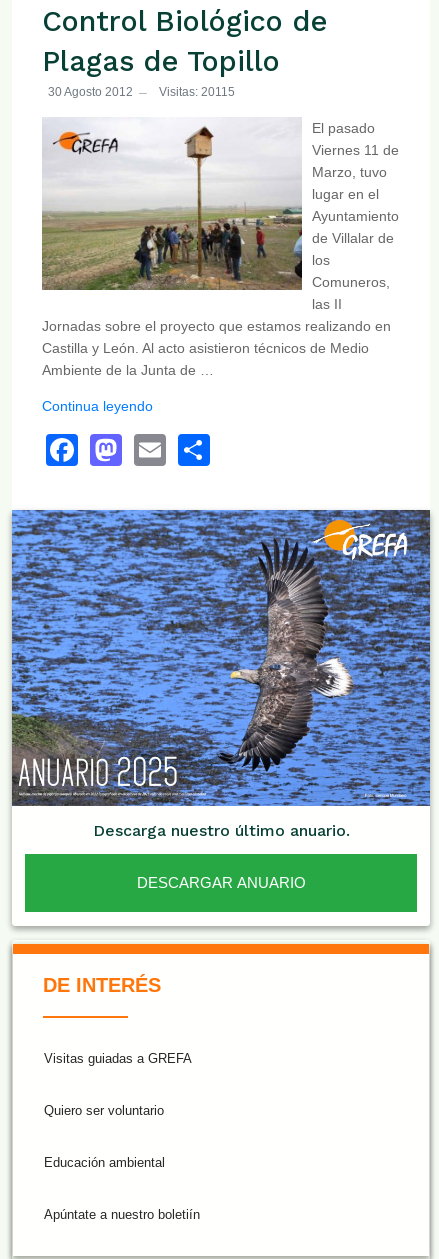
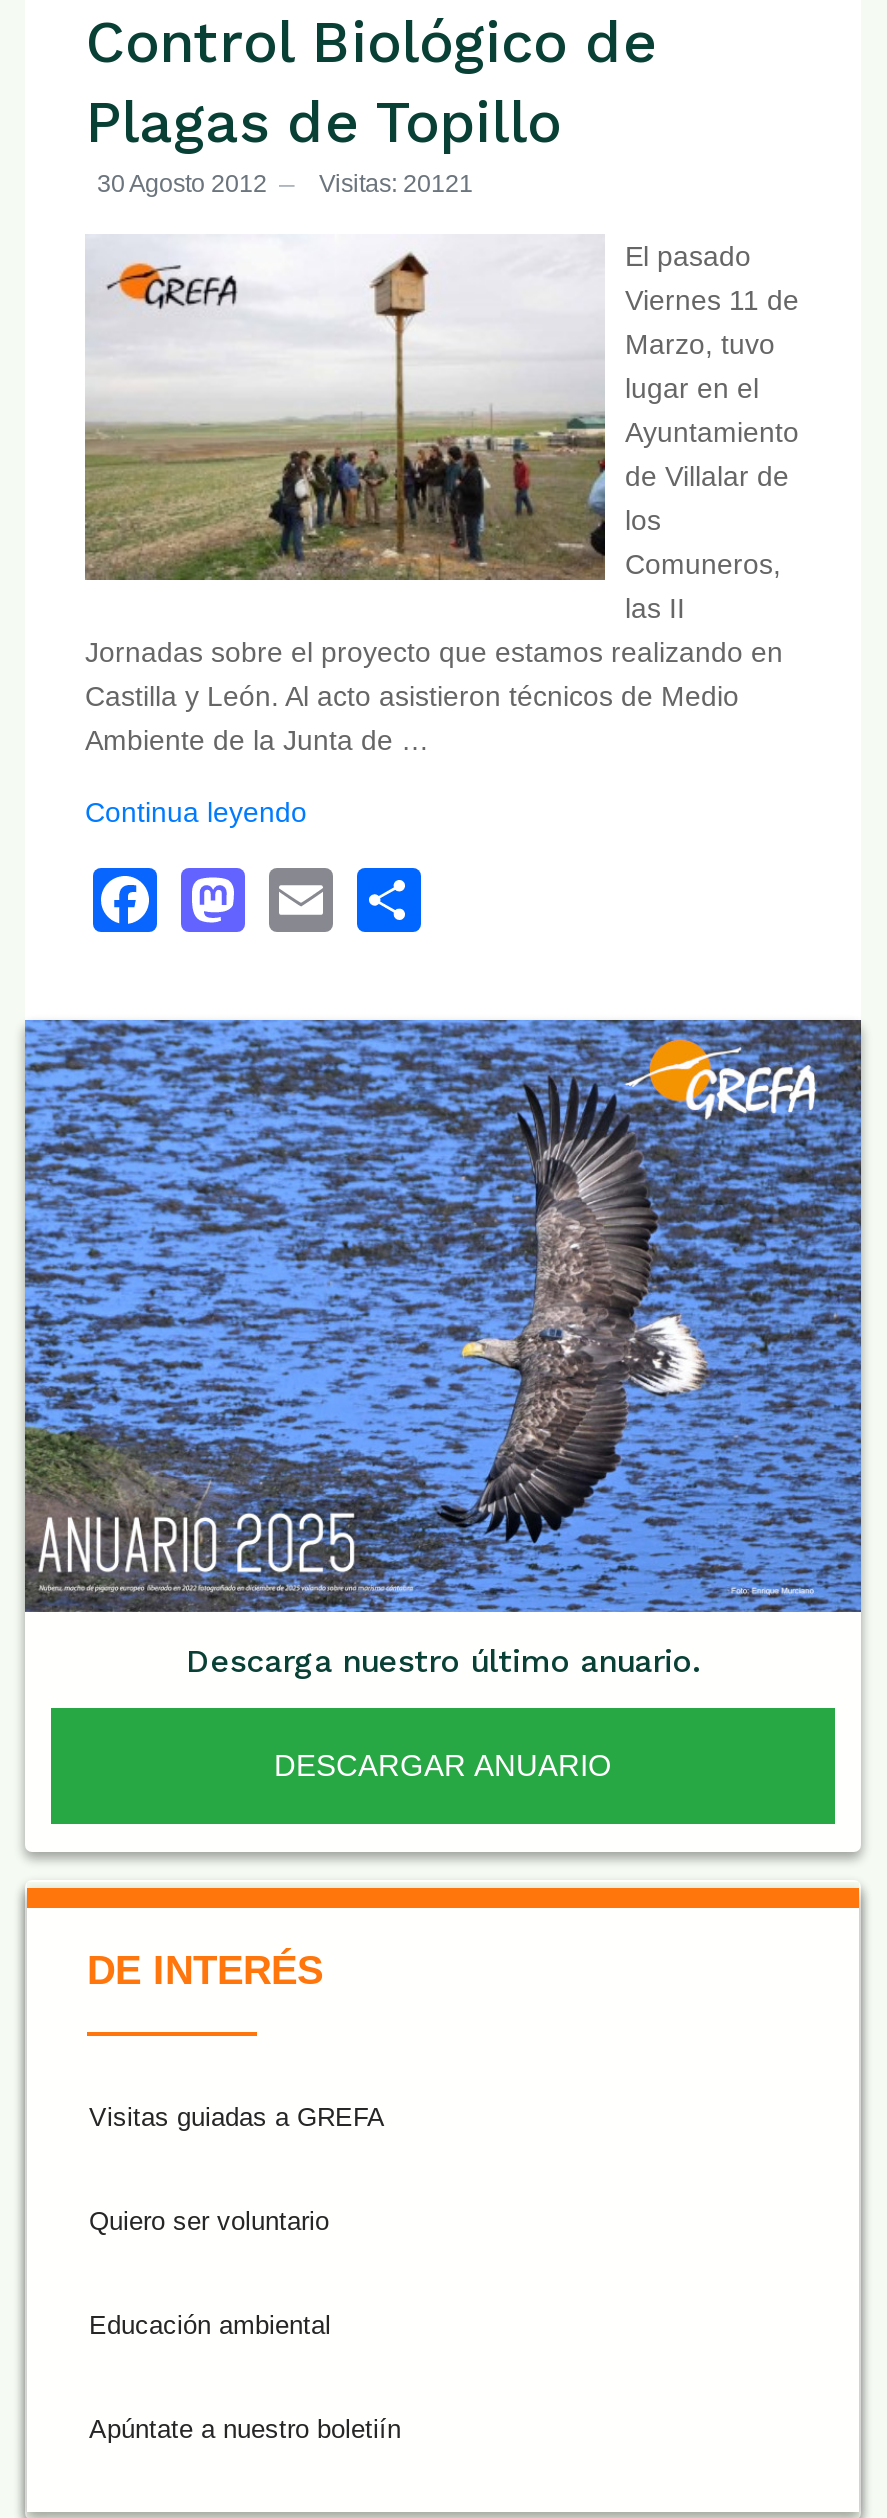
[48,85,235,99] 30 Agosto 2012 Visitas: 20115 -> [97,170,473,198] 30 Agosto 2012 Visitas: 20121

